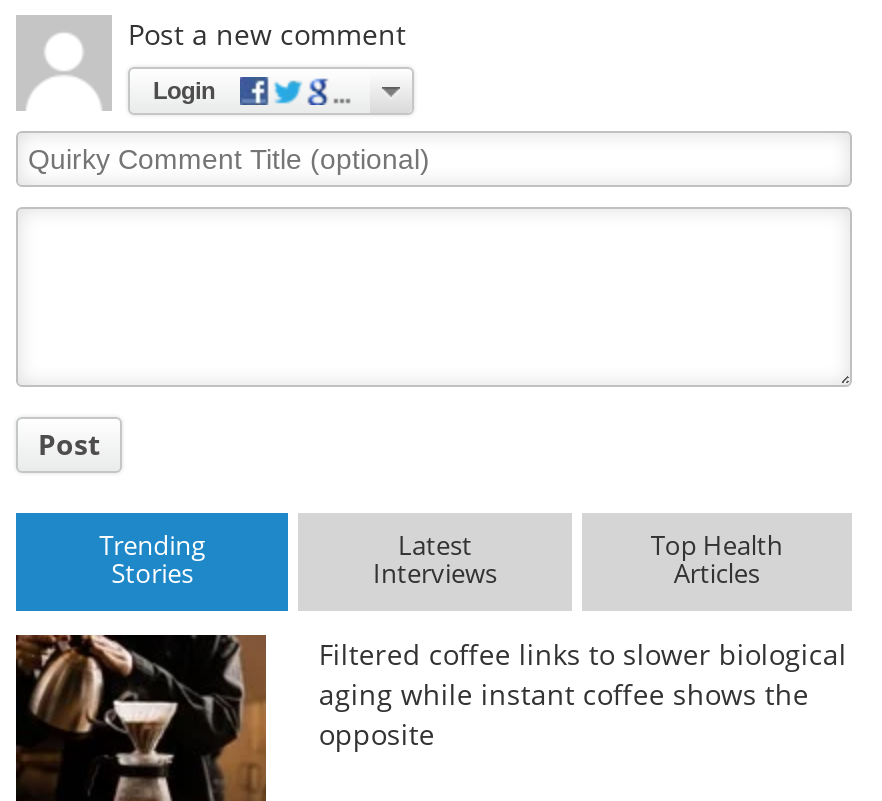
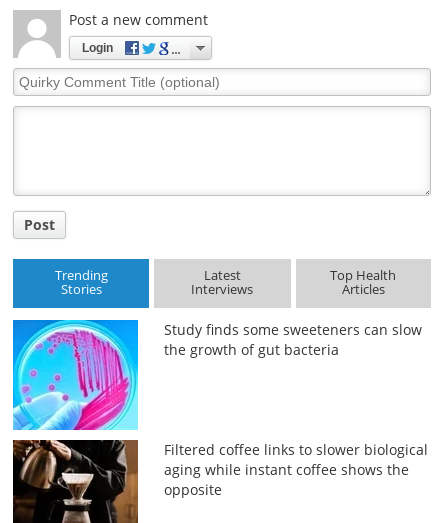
none -> [12,319,422,431] [image] | Study finds some sweeteners can slow | the growth of gut bacteria

